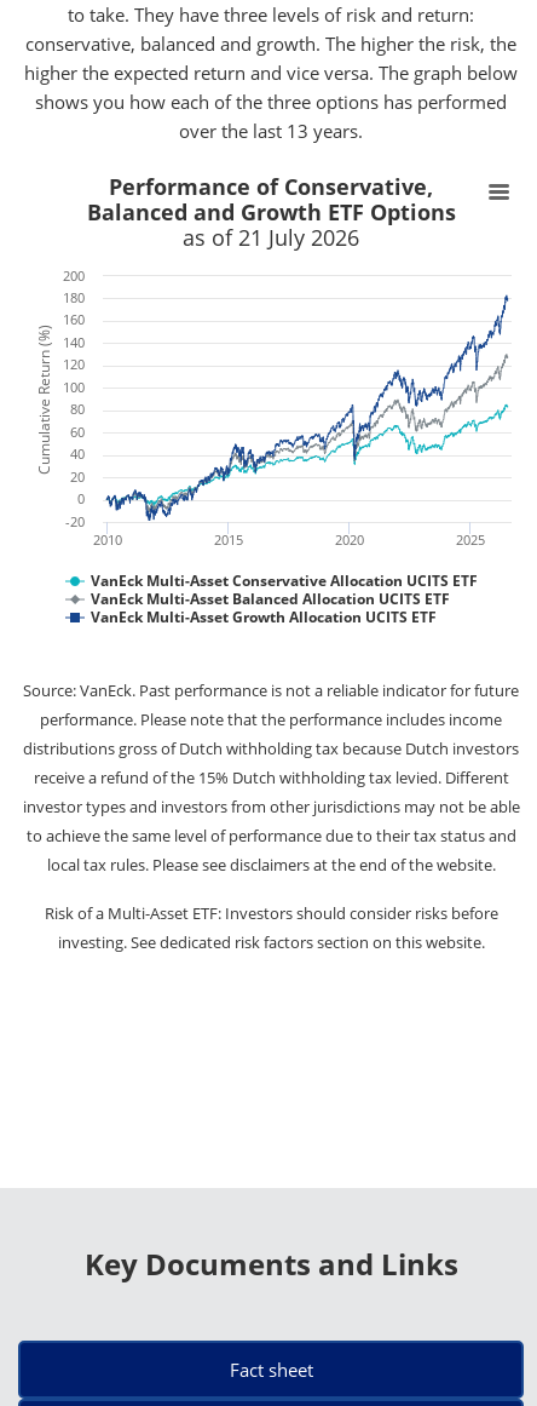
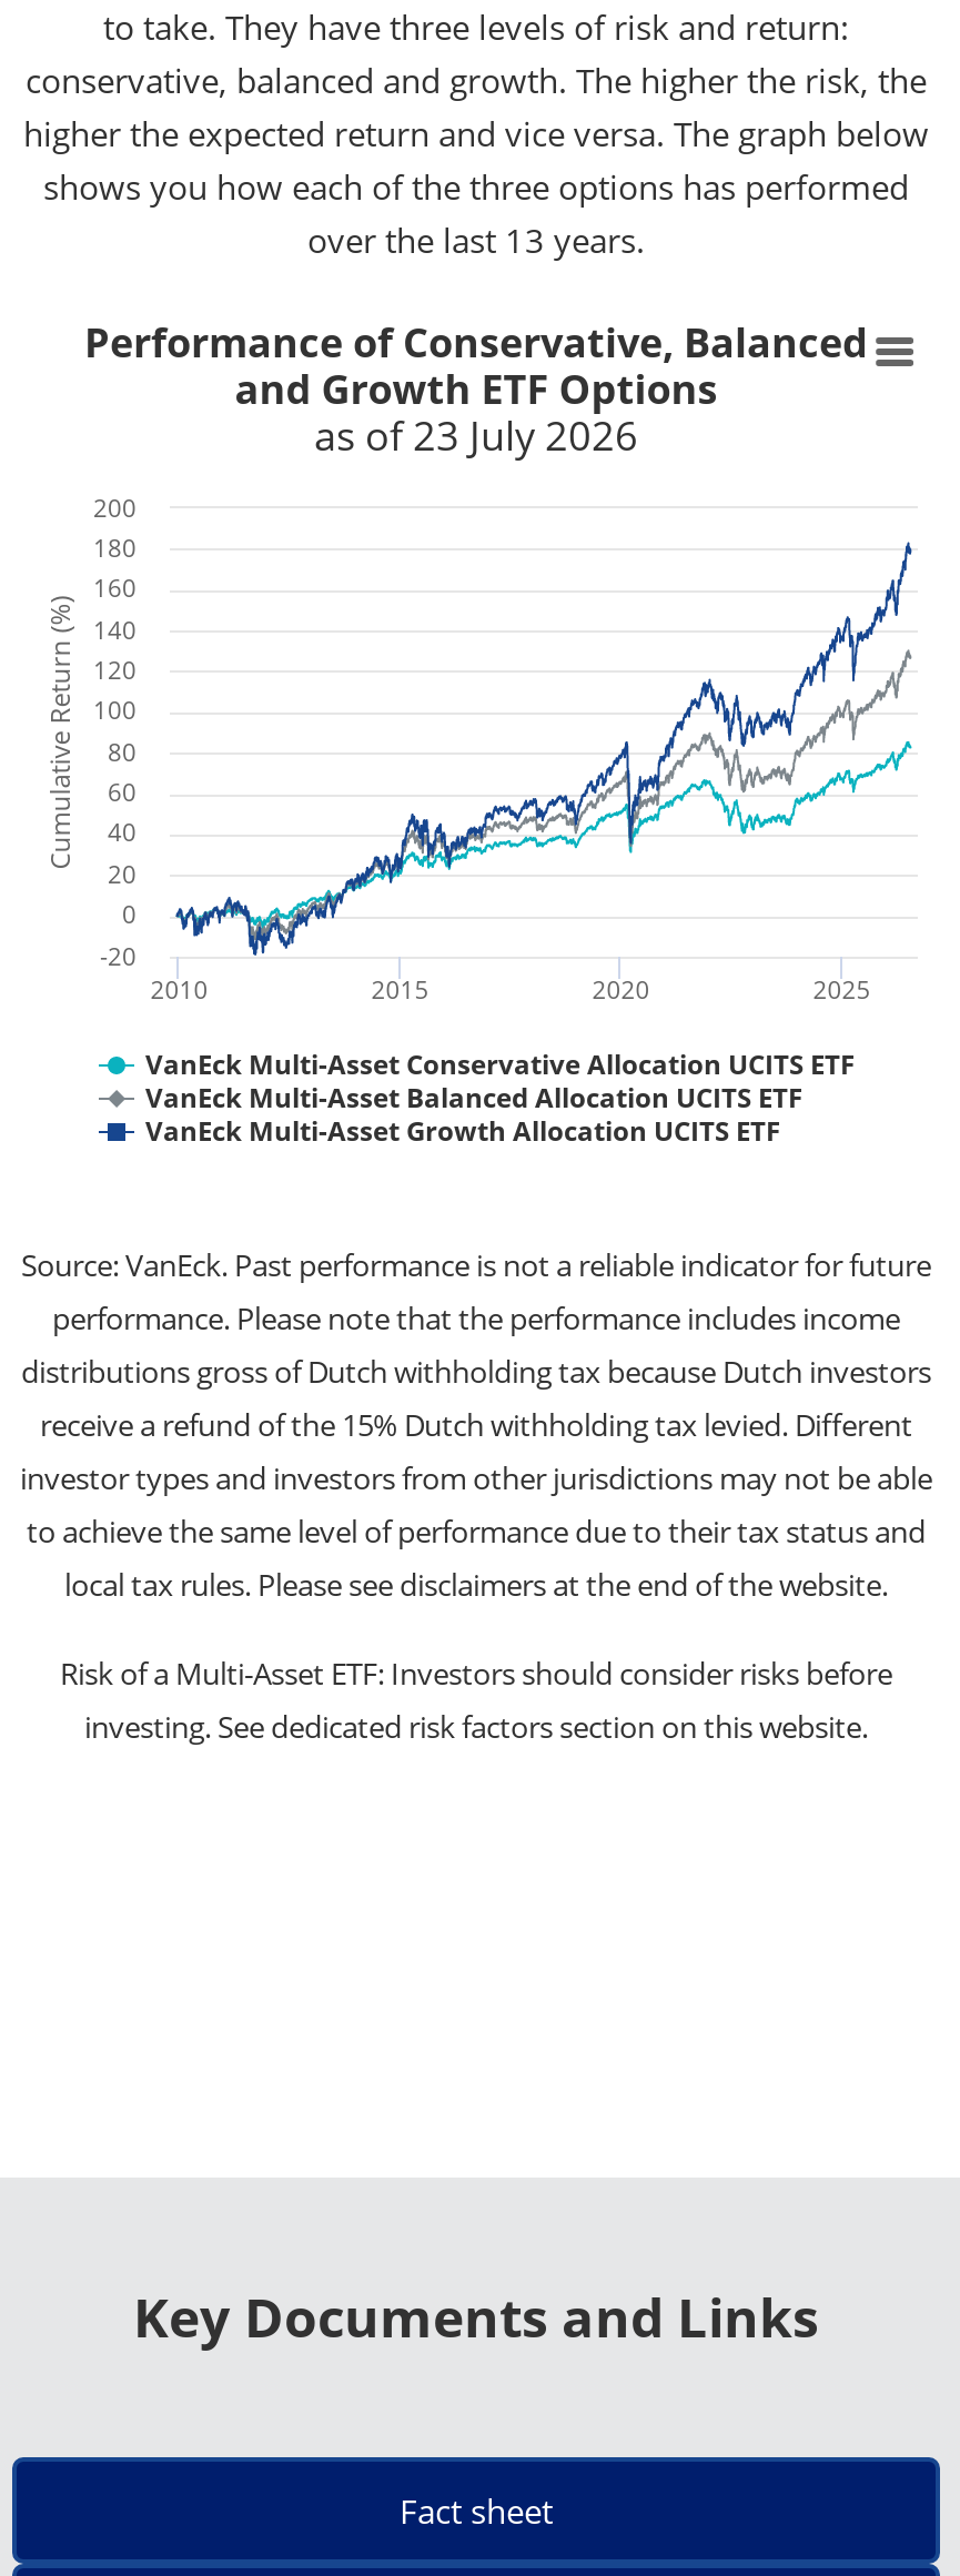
[86,172,455,252] Performance of Conservative, | Balanced and Growth ETF Options | as of 21 July 2026 -> [84,316,868,463] Performance of Conservative, Balanced | and Growth ETF Options | as of 23 July 2026

